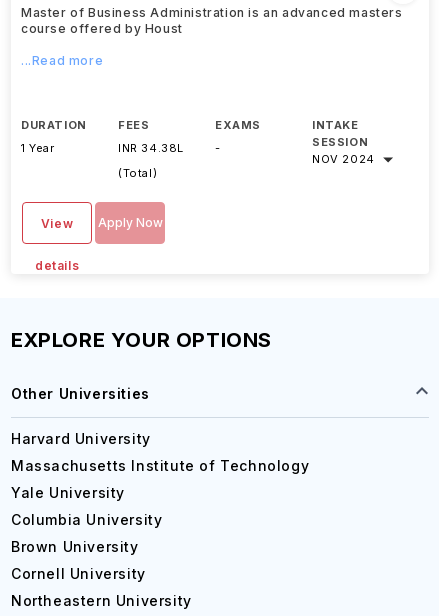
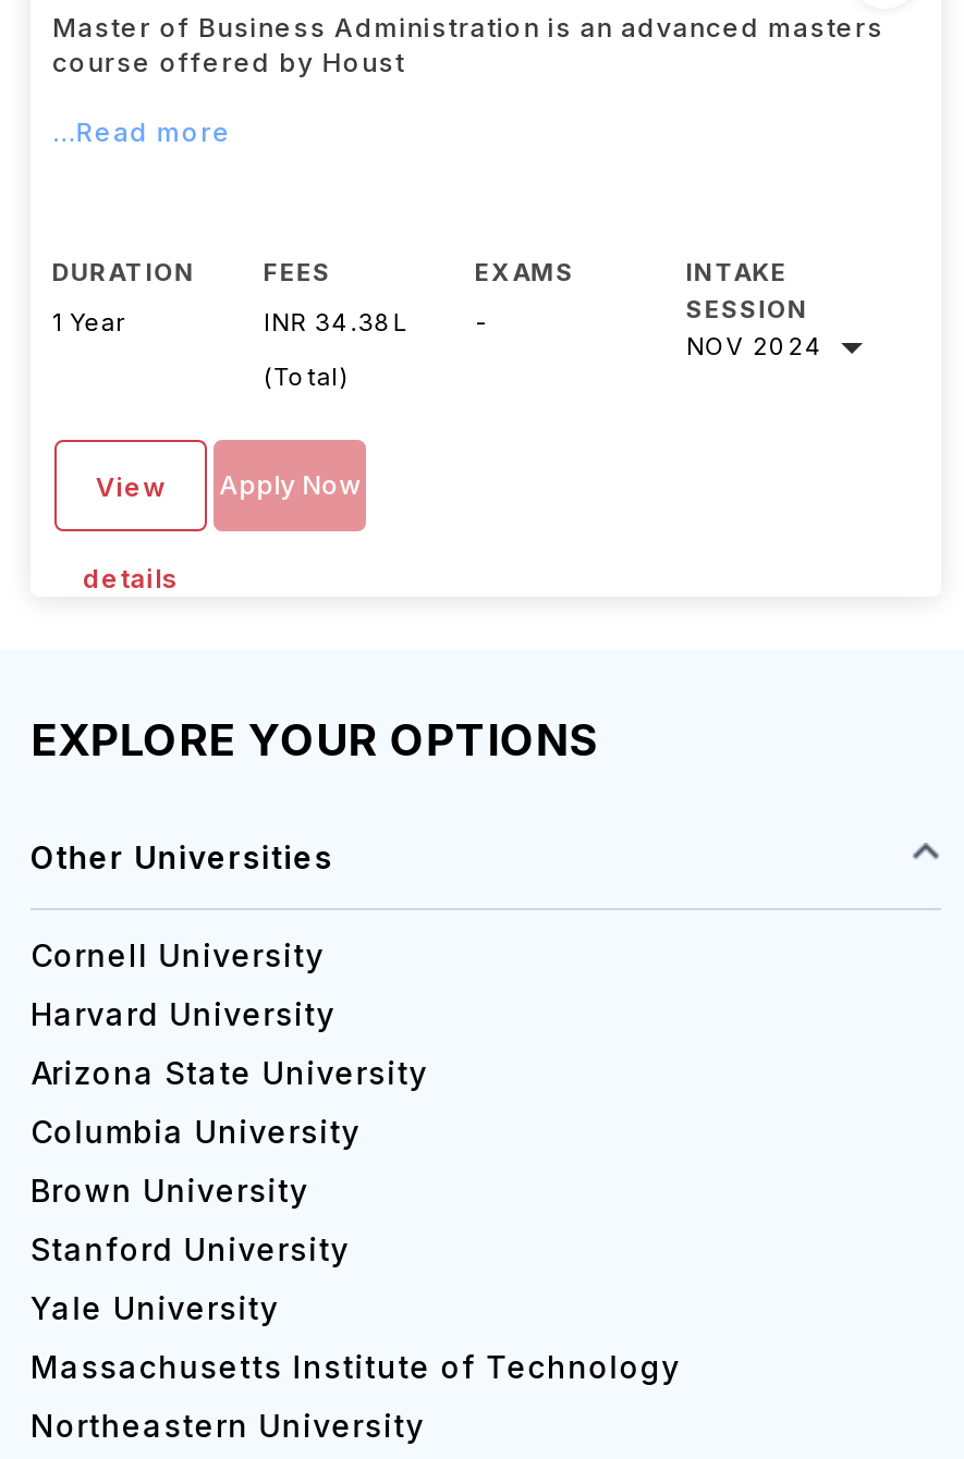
none -> [30,1054,428,1091] Arizona State University
moved [11,457,309,501] -> [30,1289,680,1385]: Massachusetts Institute of Technology | Yale University
none -> [30,1230,349,1267] Stanford University
moved [11,565,146,582] -> [30,936,324,973]: Cornell University

